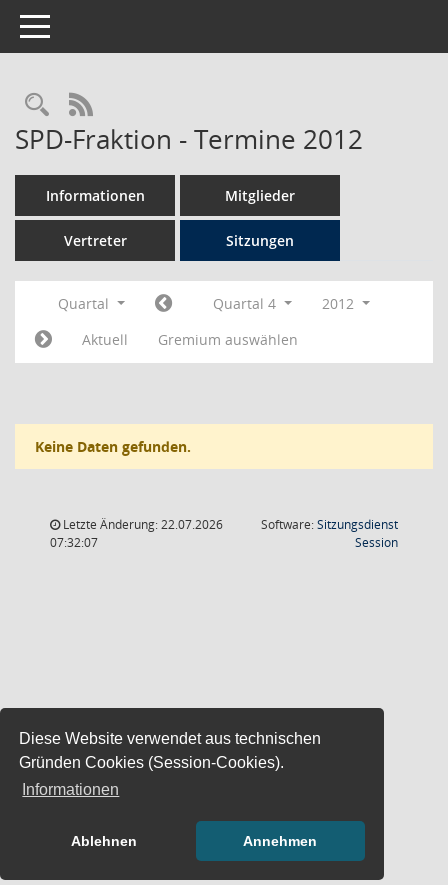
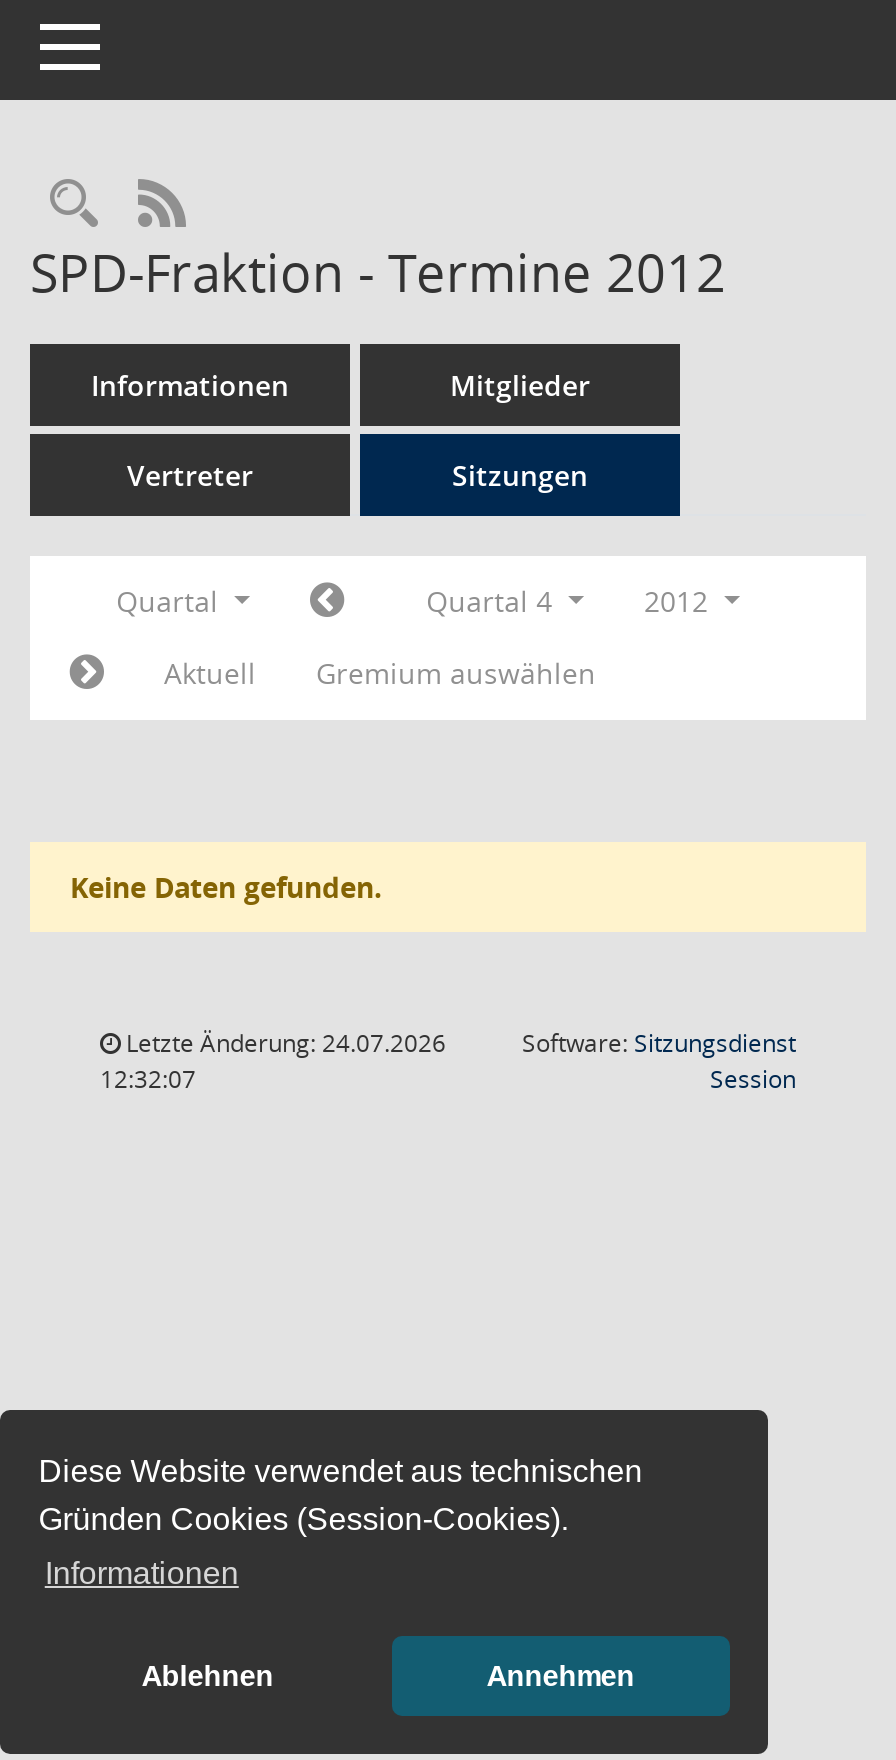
[60,516,223,533] Letzte Änderung: 22.07.2026 -> [120,1026,446,1060] Letzte Änderung: 24.07.2026
[50,534,98,551] 07:32:07 -> [100,1062,196,1096] 12:32:07

